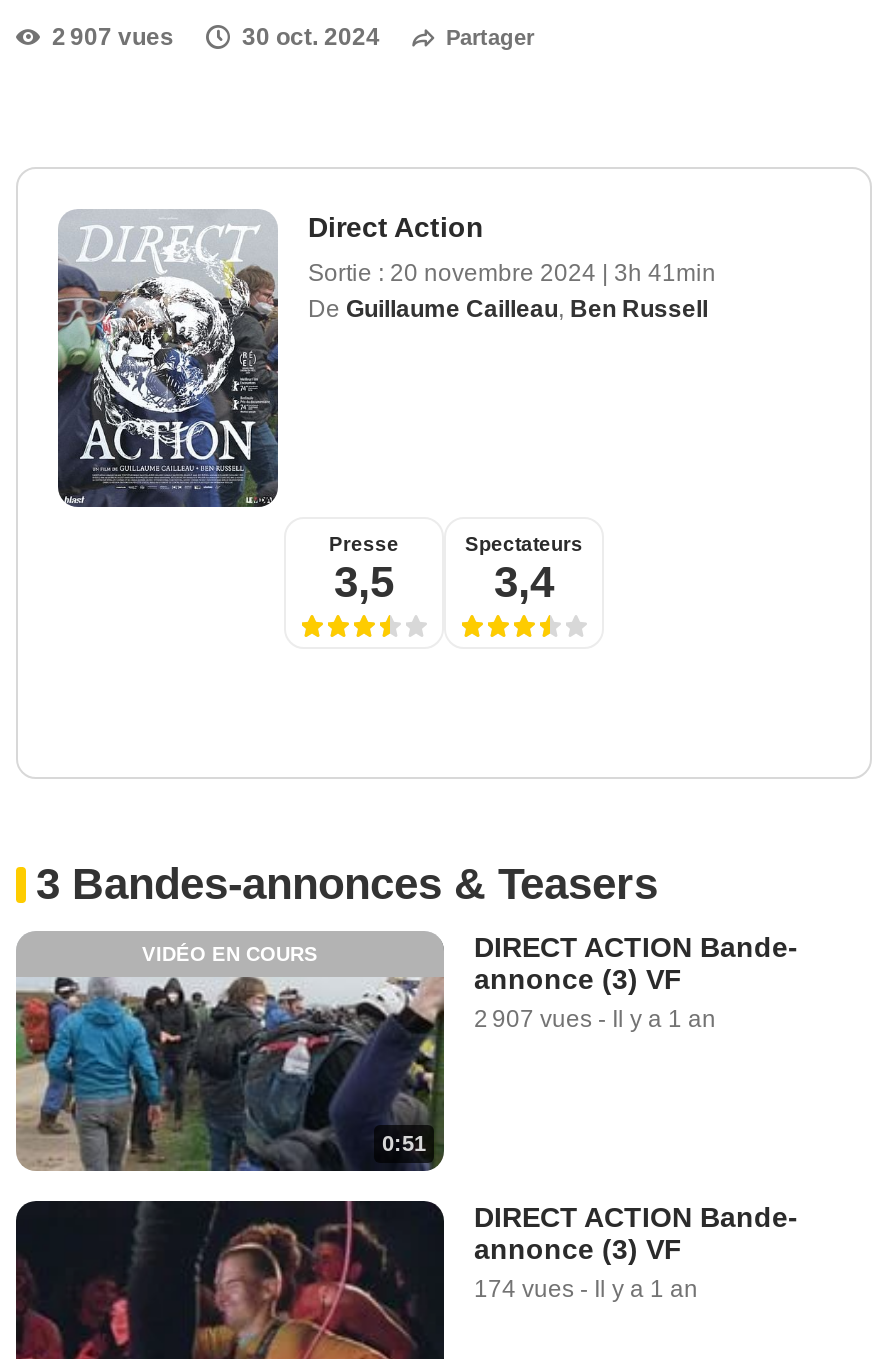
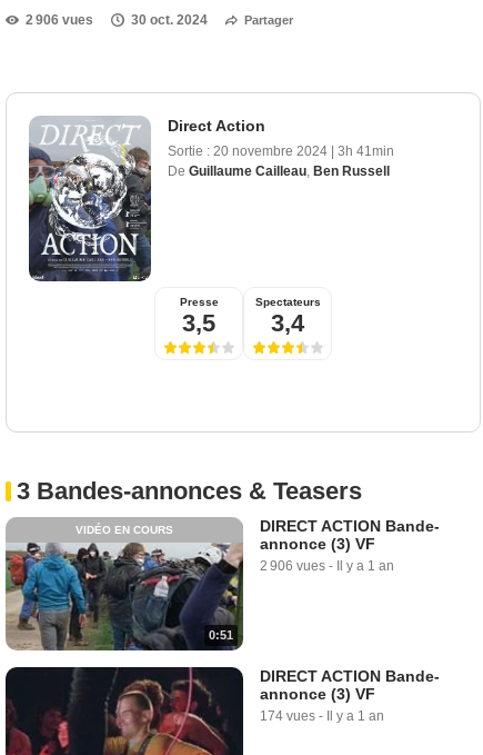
[52,23,174,51] 2 907 vues -> [26,12,93,28] 2 906 vues
[474,1005,716,1033] 2 907 vues - Il y a 1 an -> [260,558,394,574] 2 906 vues - Il y a 1 an

